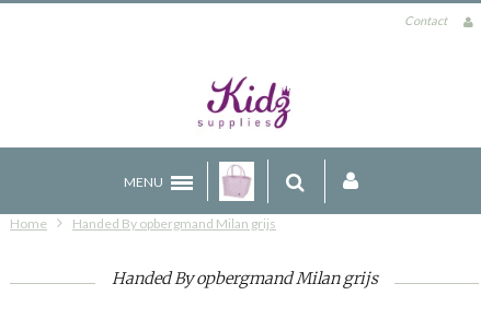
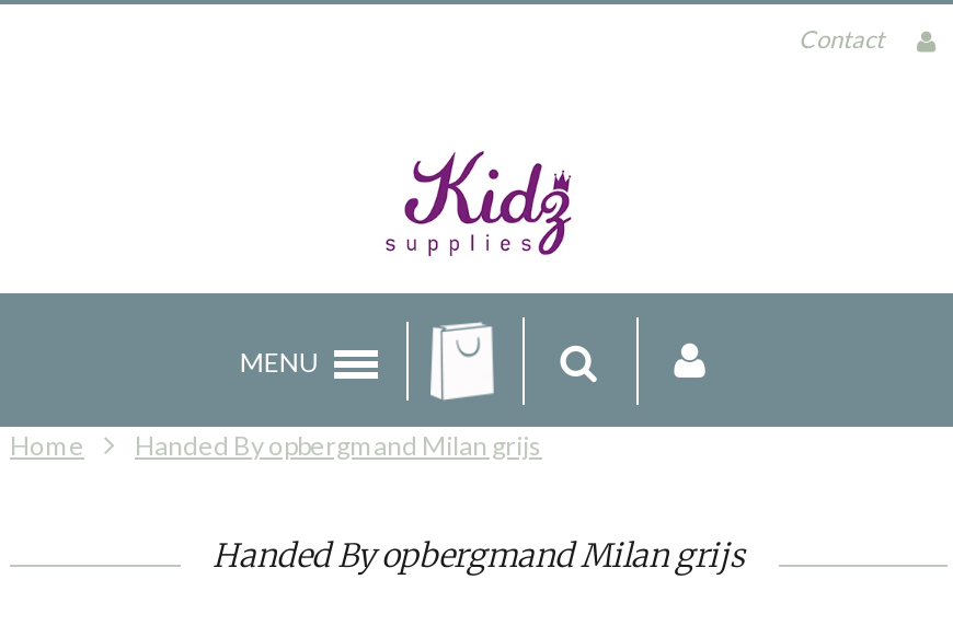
[218,161,255,202] [image] -> [428,322,498,401] [image]

